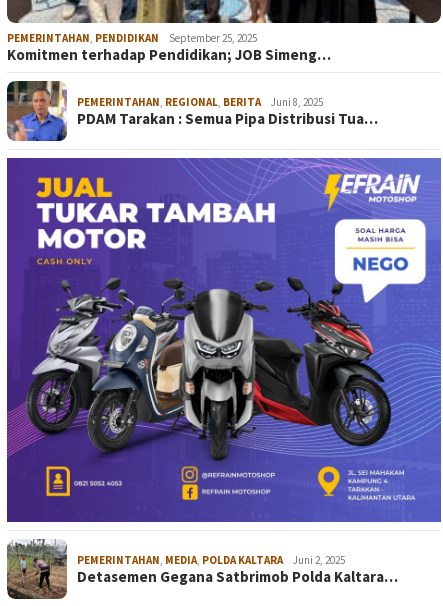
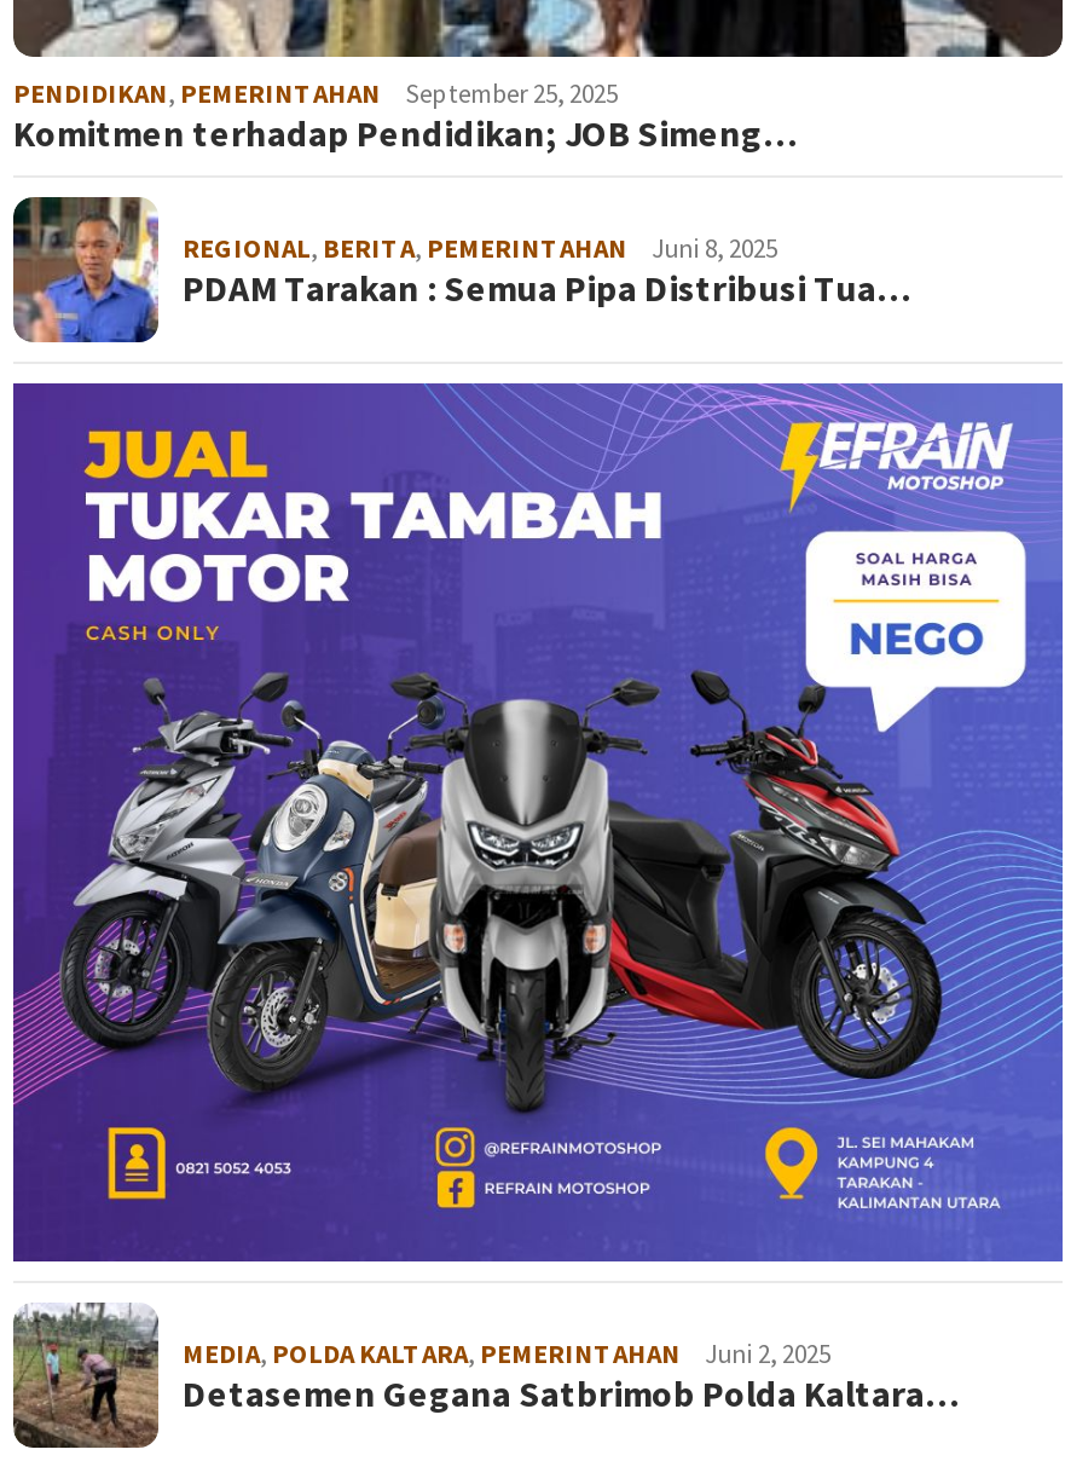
[7,31,159,45] PEMERINTAHAN, PENDIDIKAN -> [13,75,381,108] PENDIDIKAN, PEMERINTAHAN
[77,95,261,109] PEMERINTAHAN, REGIONAL, BERITA -> [183,229,627,263] REGIONAL, BERITA, PEMERINTAHAN
[77,553,283,567] PEMERINTAHAN, MEDIA, POLDA KALTARA -> [183,1337,681,1371] MEDIA, POLDA KALTARA, PEMERINTAHAN

